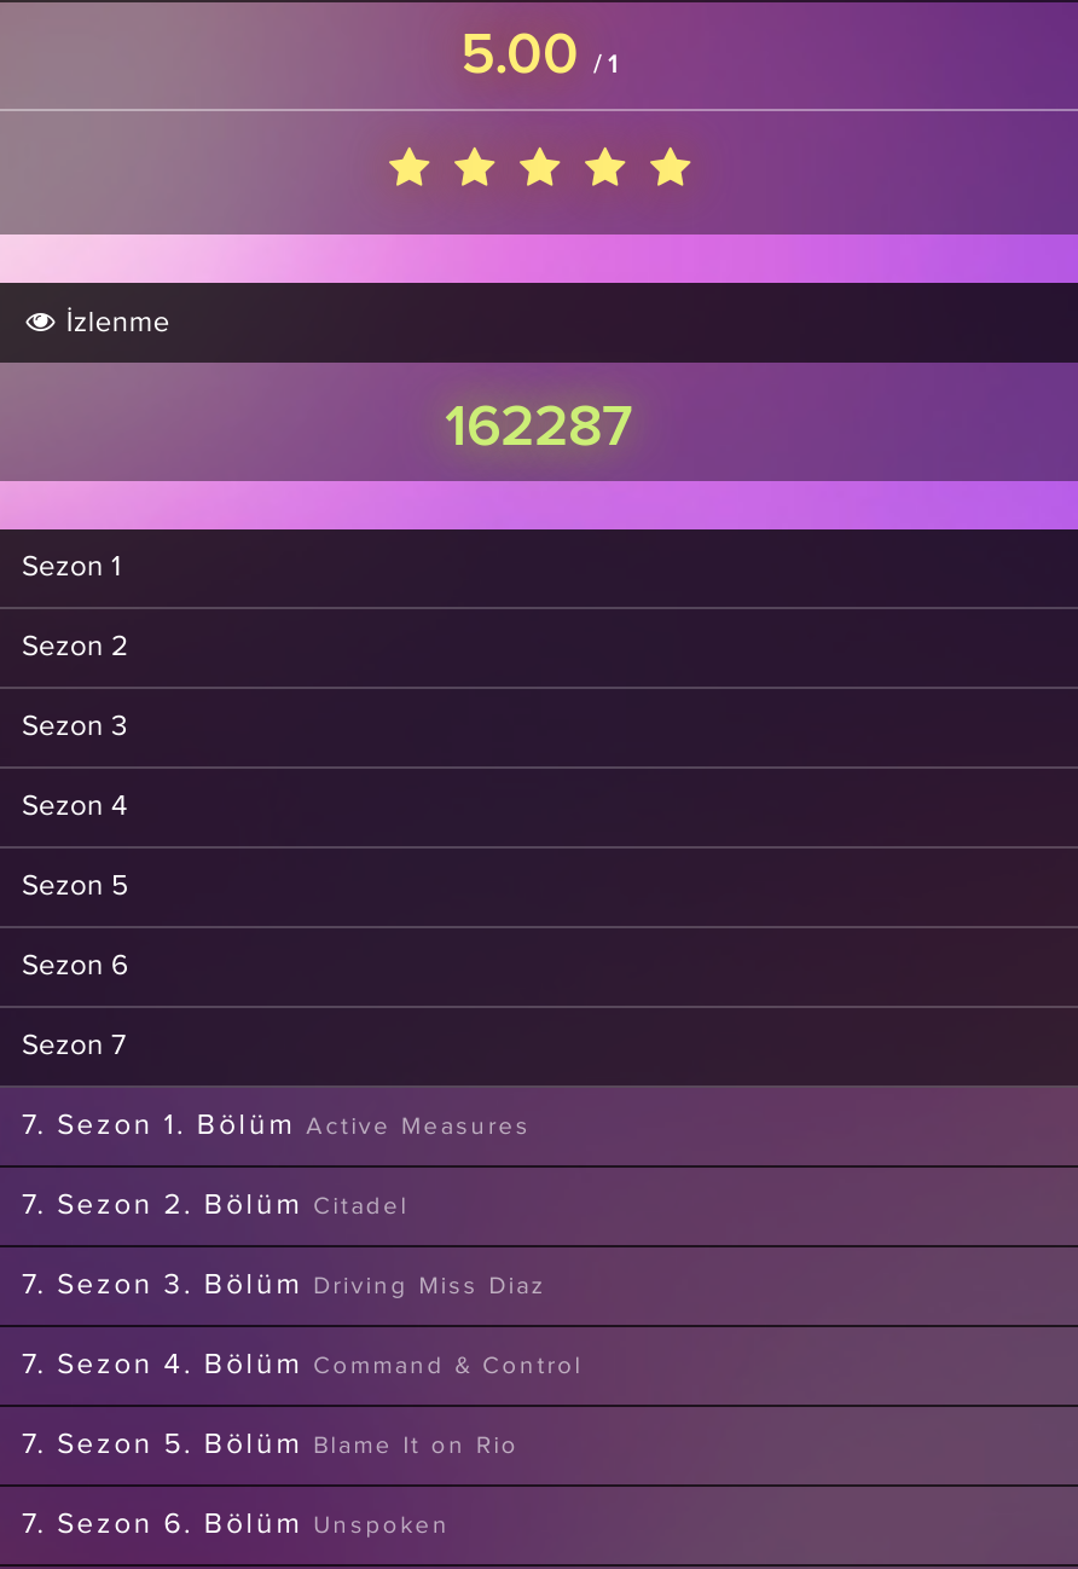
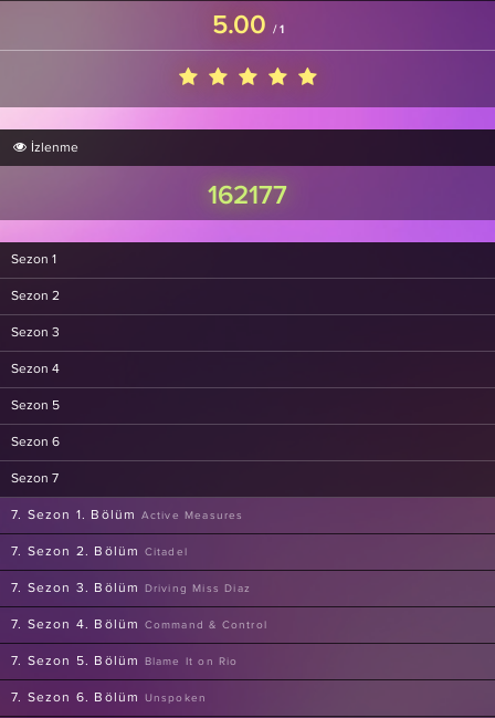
[445,399,633,457] 162287 -> [208,183,287,209] 162177

